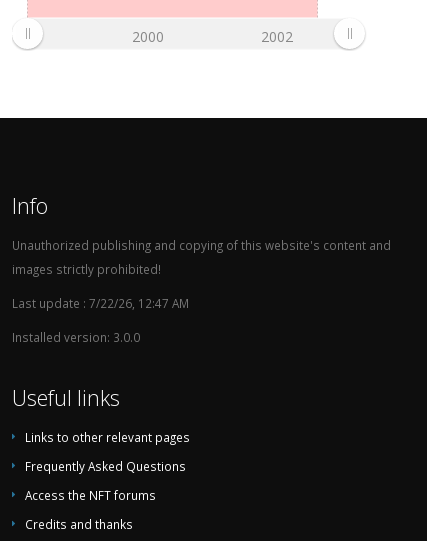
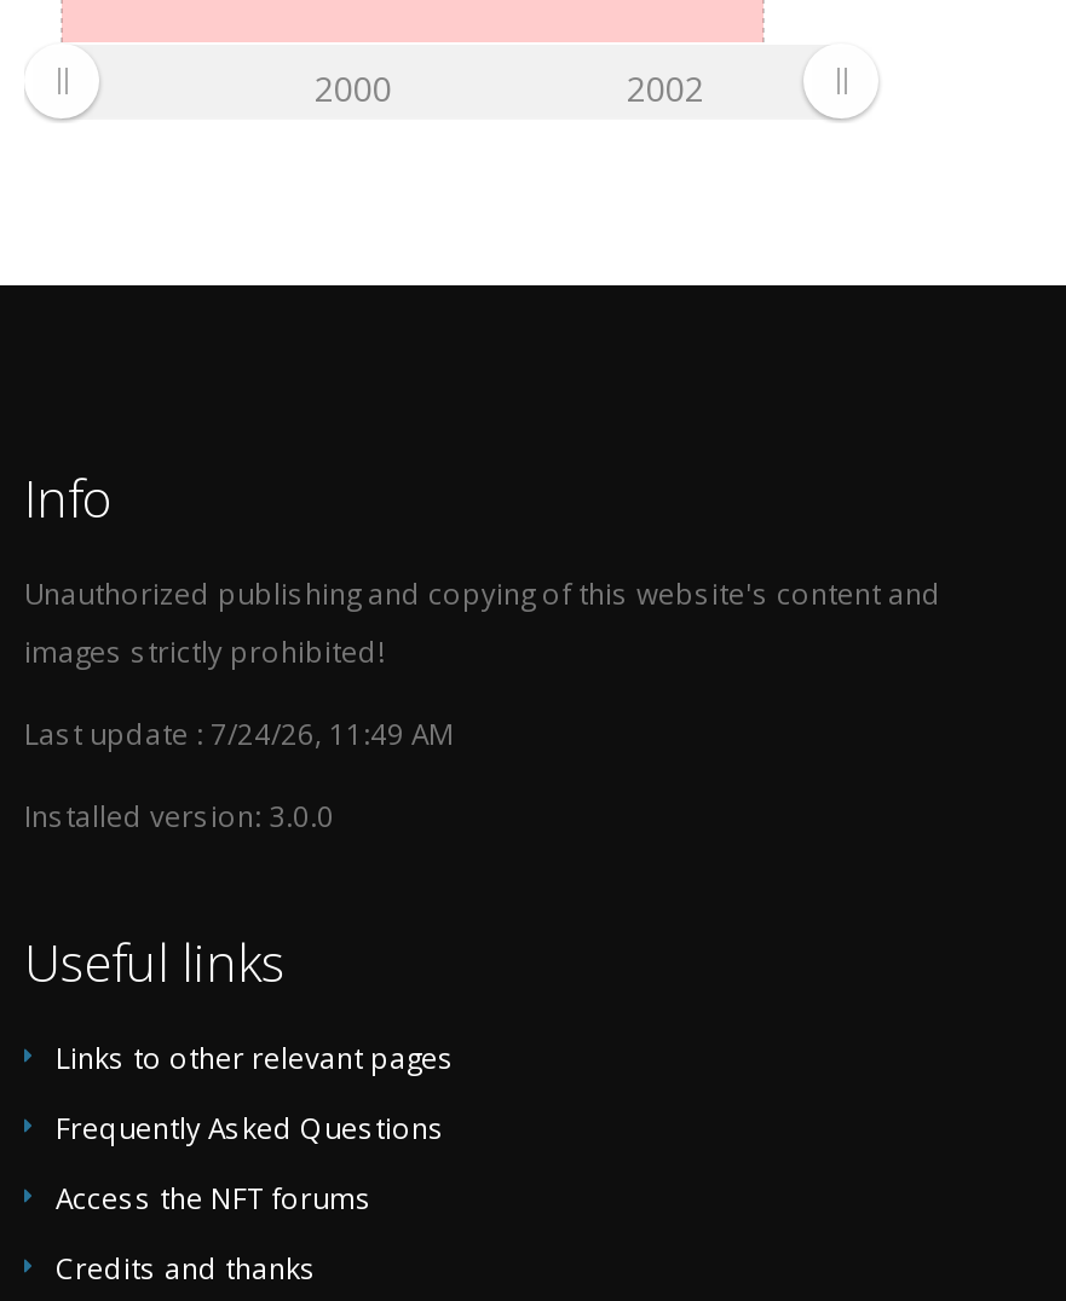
[12,295,189,311] Last update : 7/22/26, 12:47 AM -> [24,713,453,752] Last update : 7/24/26, 11:49 AM

